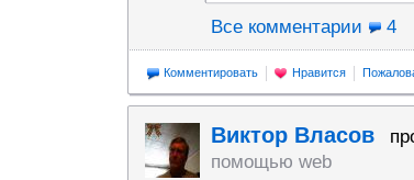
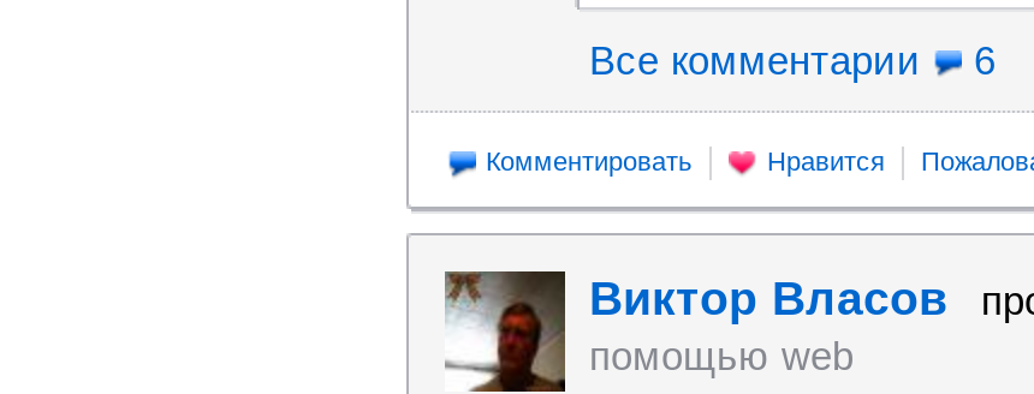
[211,16,396,37] Все комментарии 4 -> [589,38,996,84] Все комментарии 6

